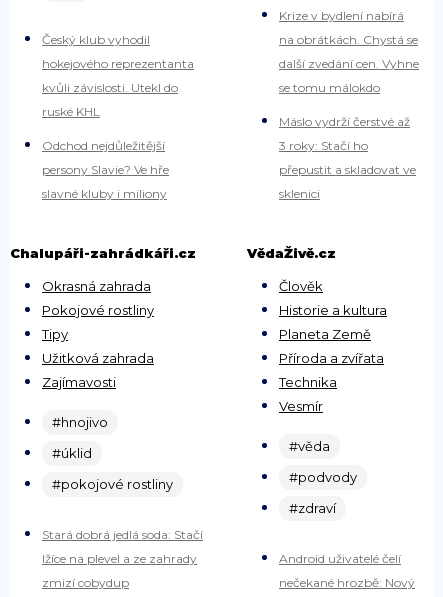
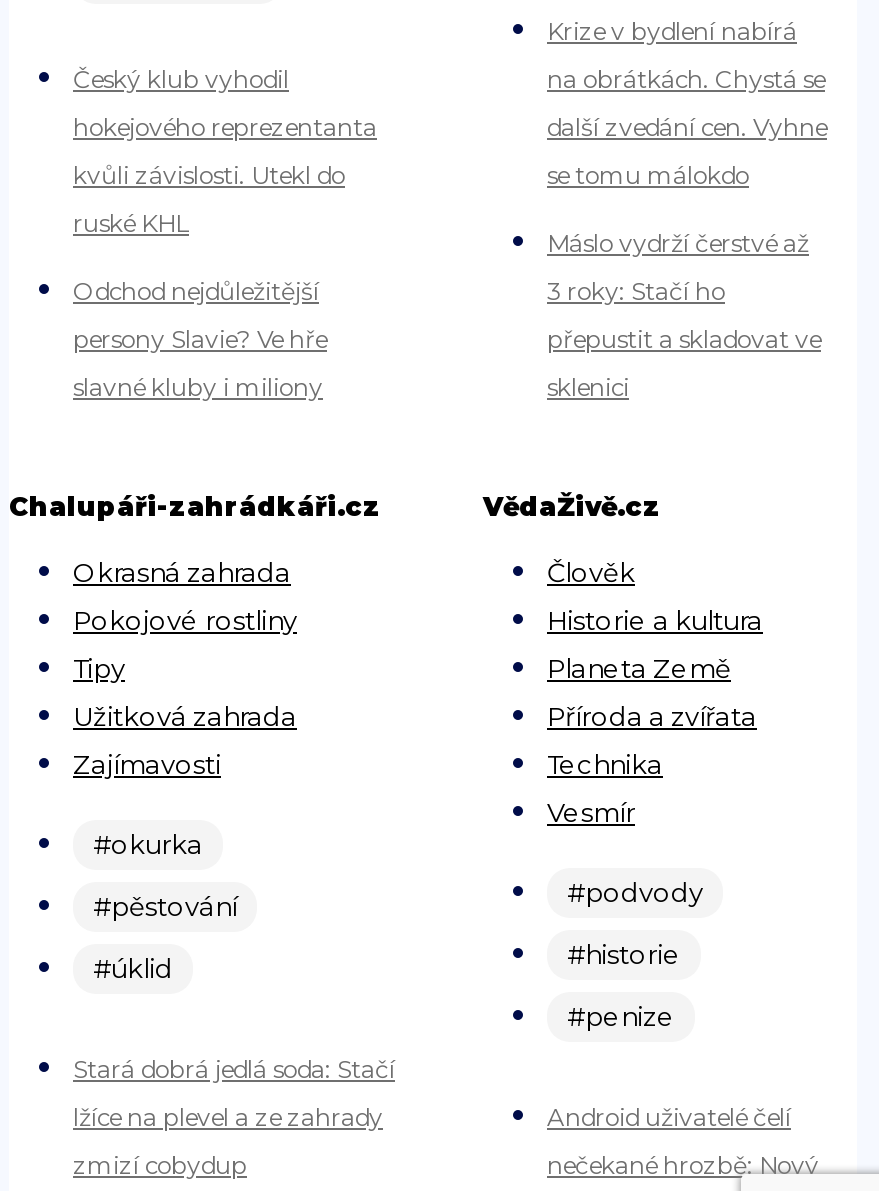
[52,414,108,430] #hnojivo -> [93,828,237,922] #okurka | #pěstování
[289,438,330,454] #věda -> none
moved [52,445,92,461] -> [93,952,173,984]: #úklid
moved [289,469,357,485] -> [567,876,703,908]: #podvody
[52,476,173,492] #pokojové rostliny -> none
[289,500,336,516] #zdraví -> [567,938,681,1032] #historie | #penize

